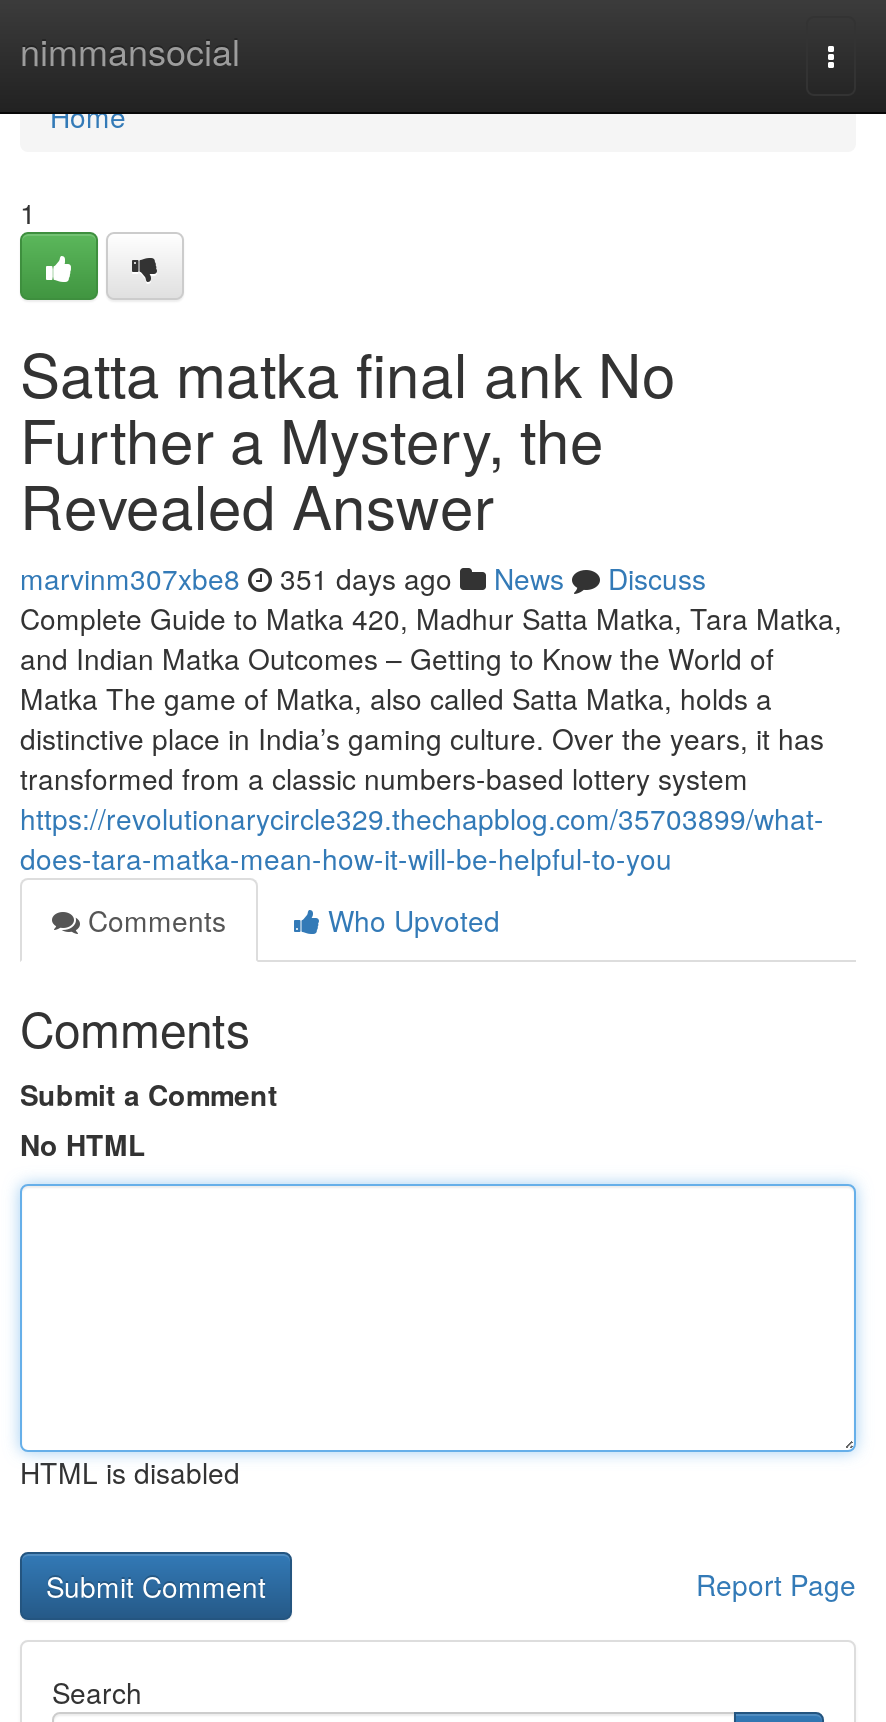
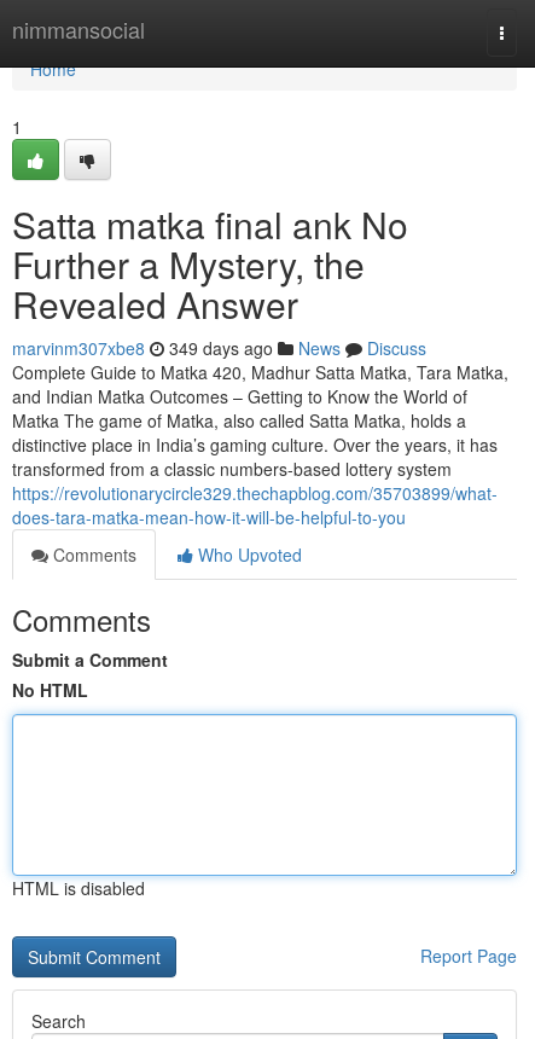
[20,558,706,598] marvinm307xbe8 351 days ago News Discuss -> [12,336,426,360] marvinm307xbe8 349 days ago News Discuss

